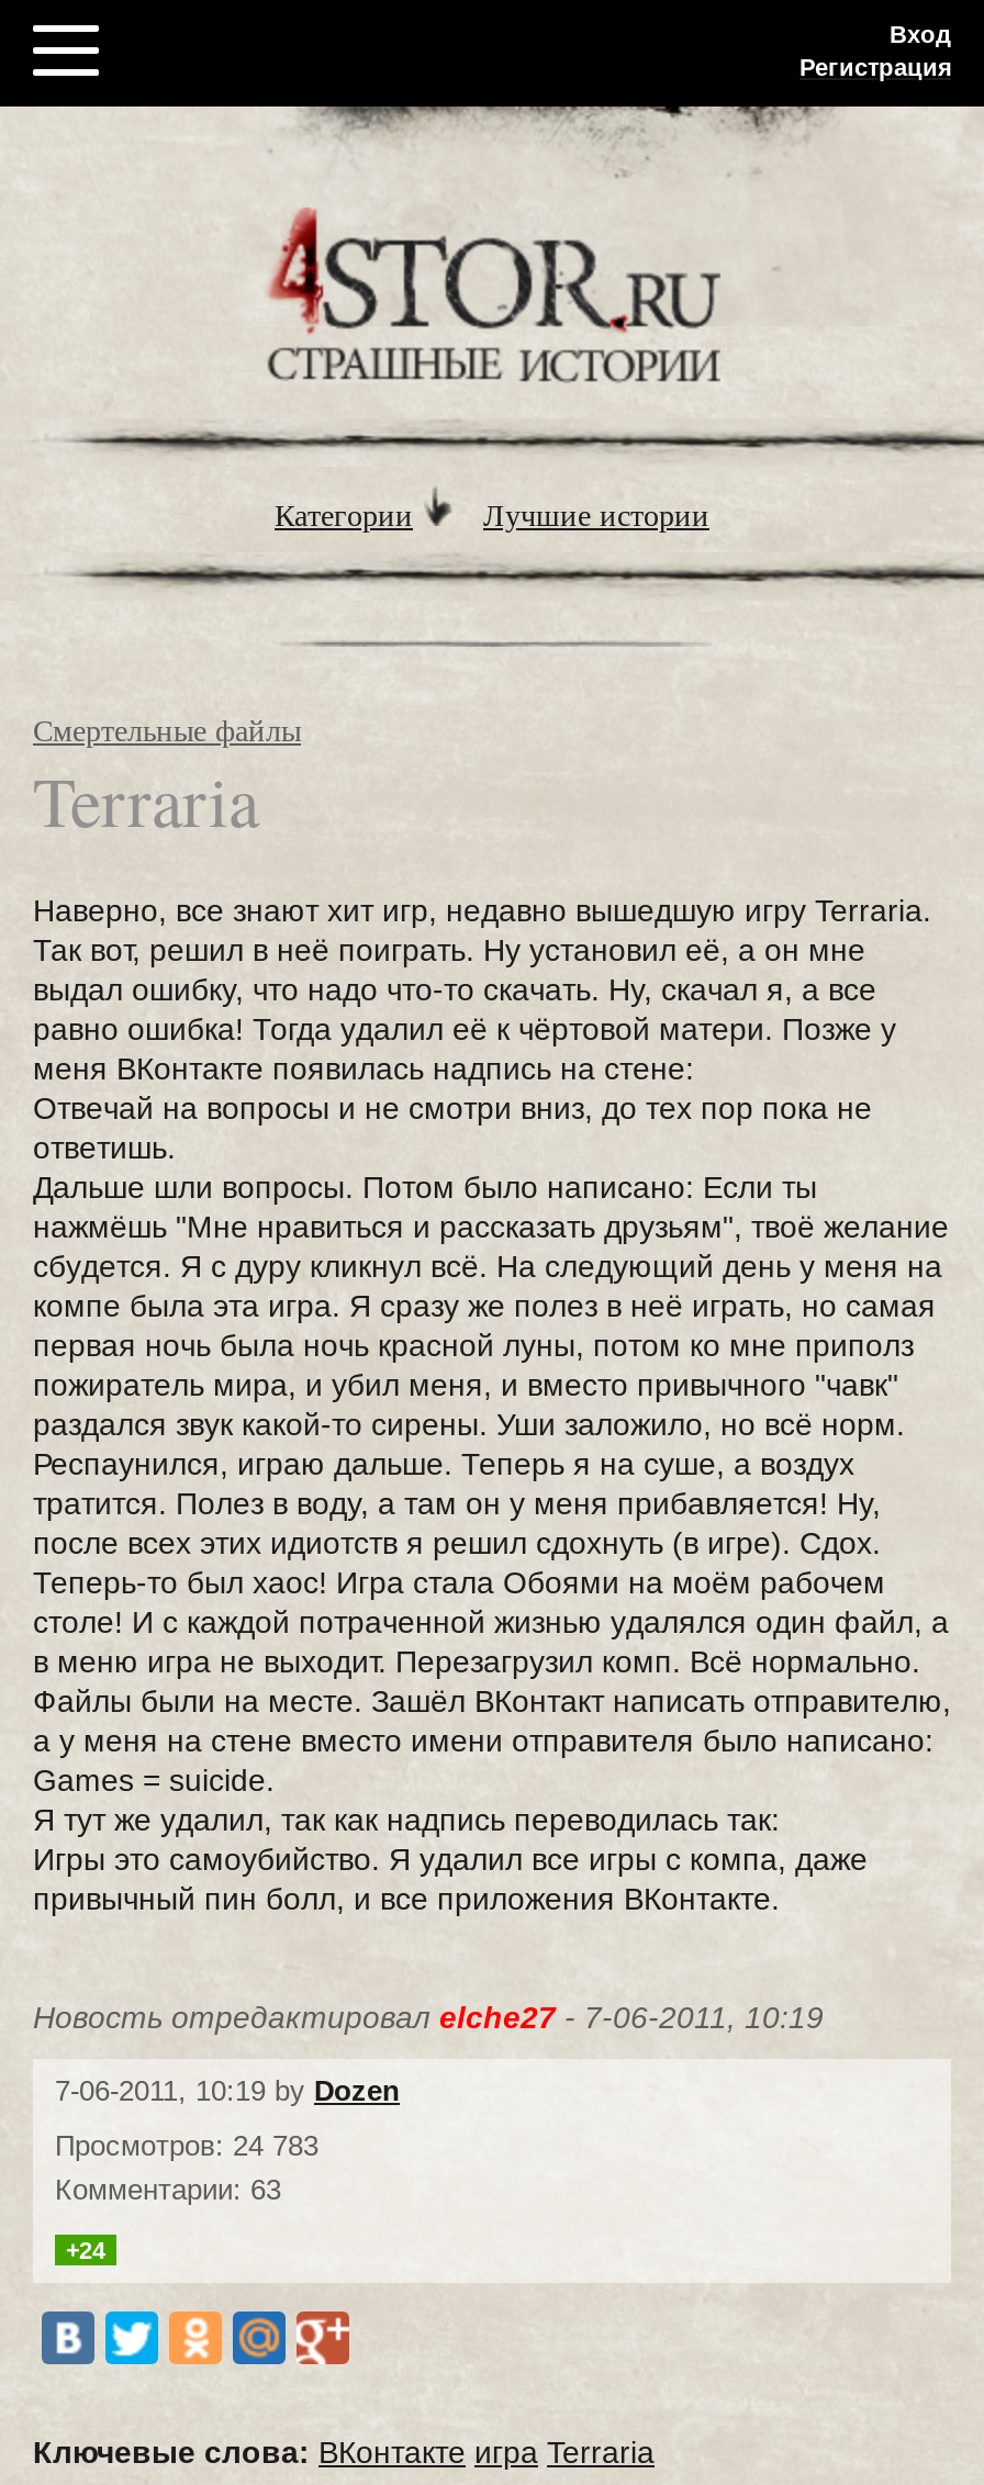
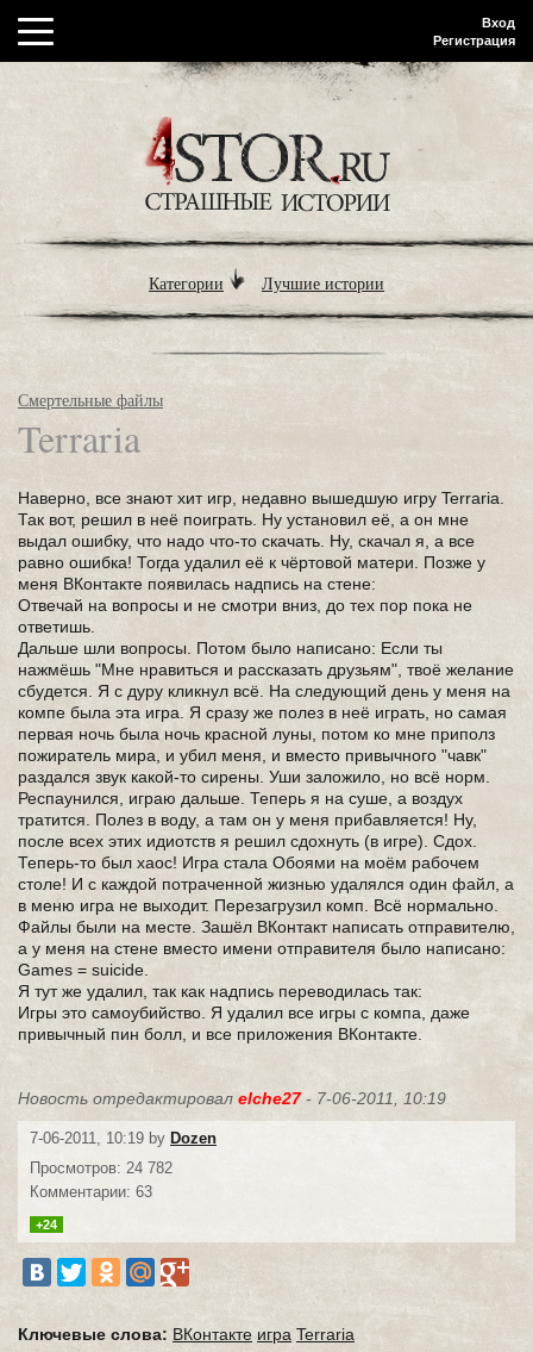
[55,2129,318,2162] Просмотров: 24 783 -> [30,1159,173,1177] Просмотров: 24 782

